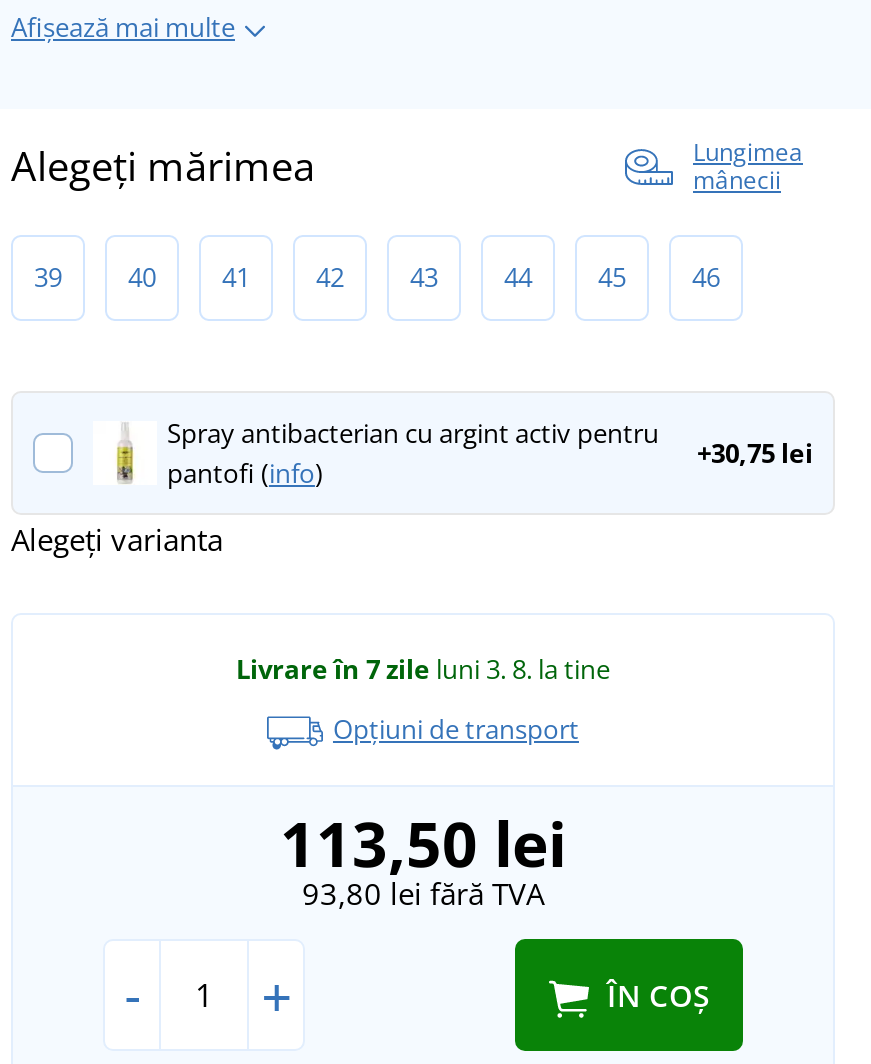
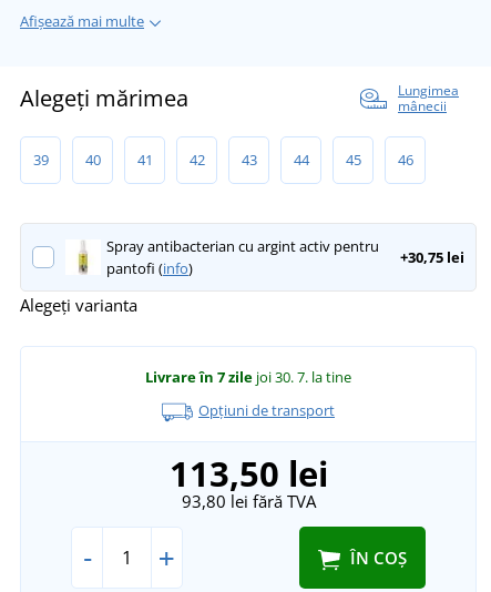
[236,651,610,687] Livrare în 7 zile luni 3. 8. la tine -> [145,367,351,387] Livrare în 7 zile joi 30. 7. la tine

